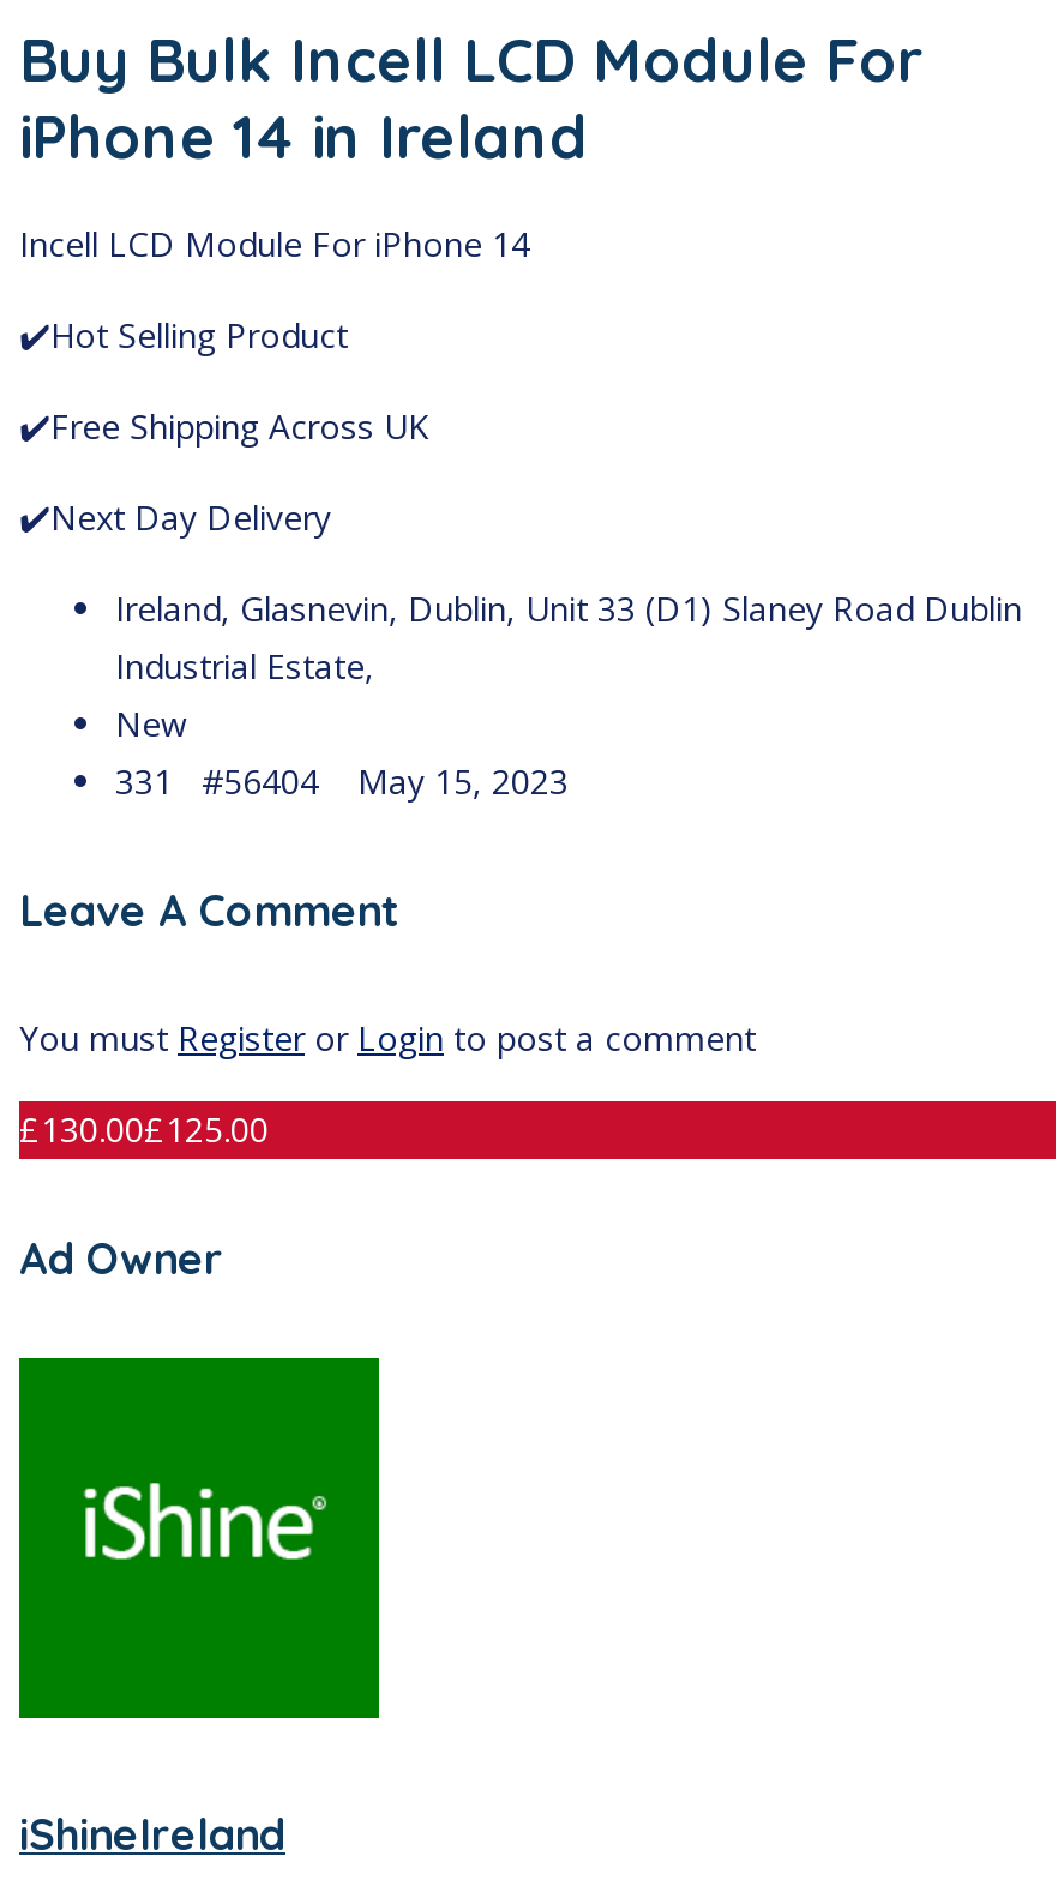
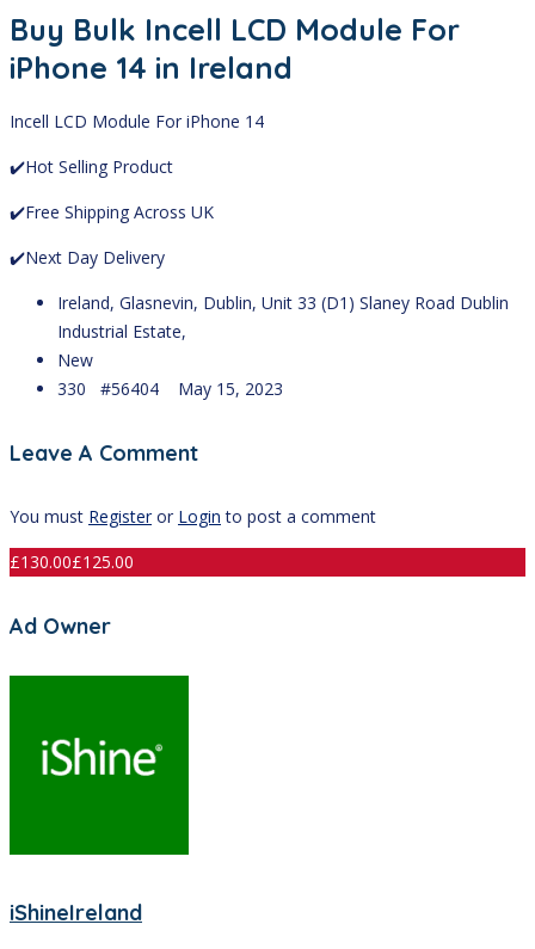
[115,757,569,803] 331 #56404 May 15, 2023 -> [57,377,283,399] 330 #56404 May 15, 2023

